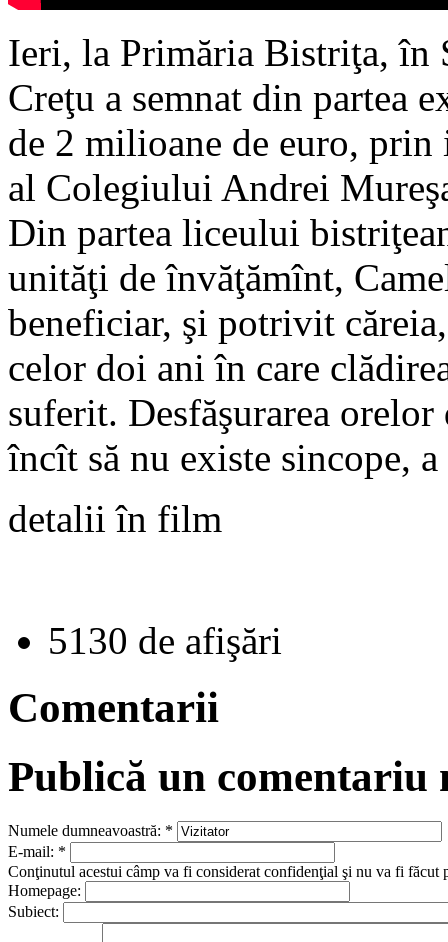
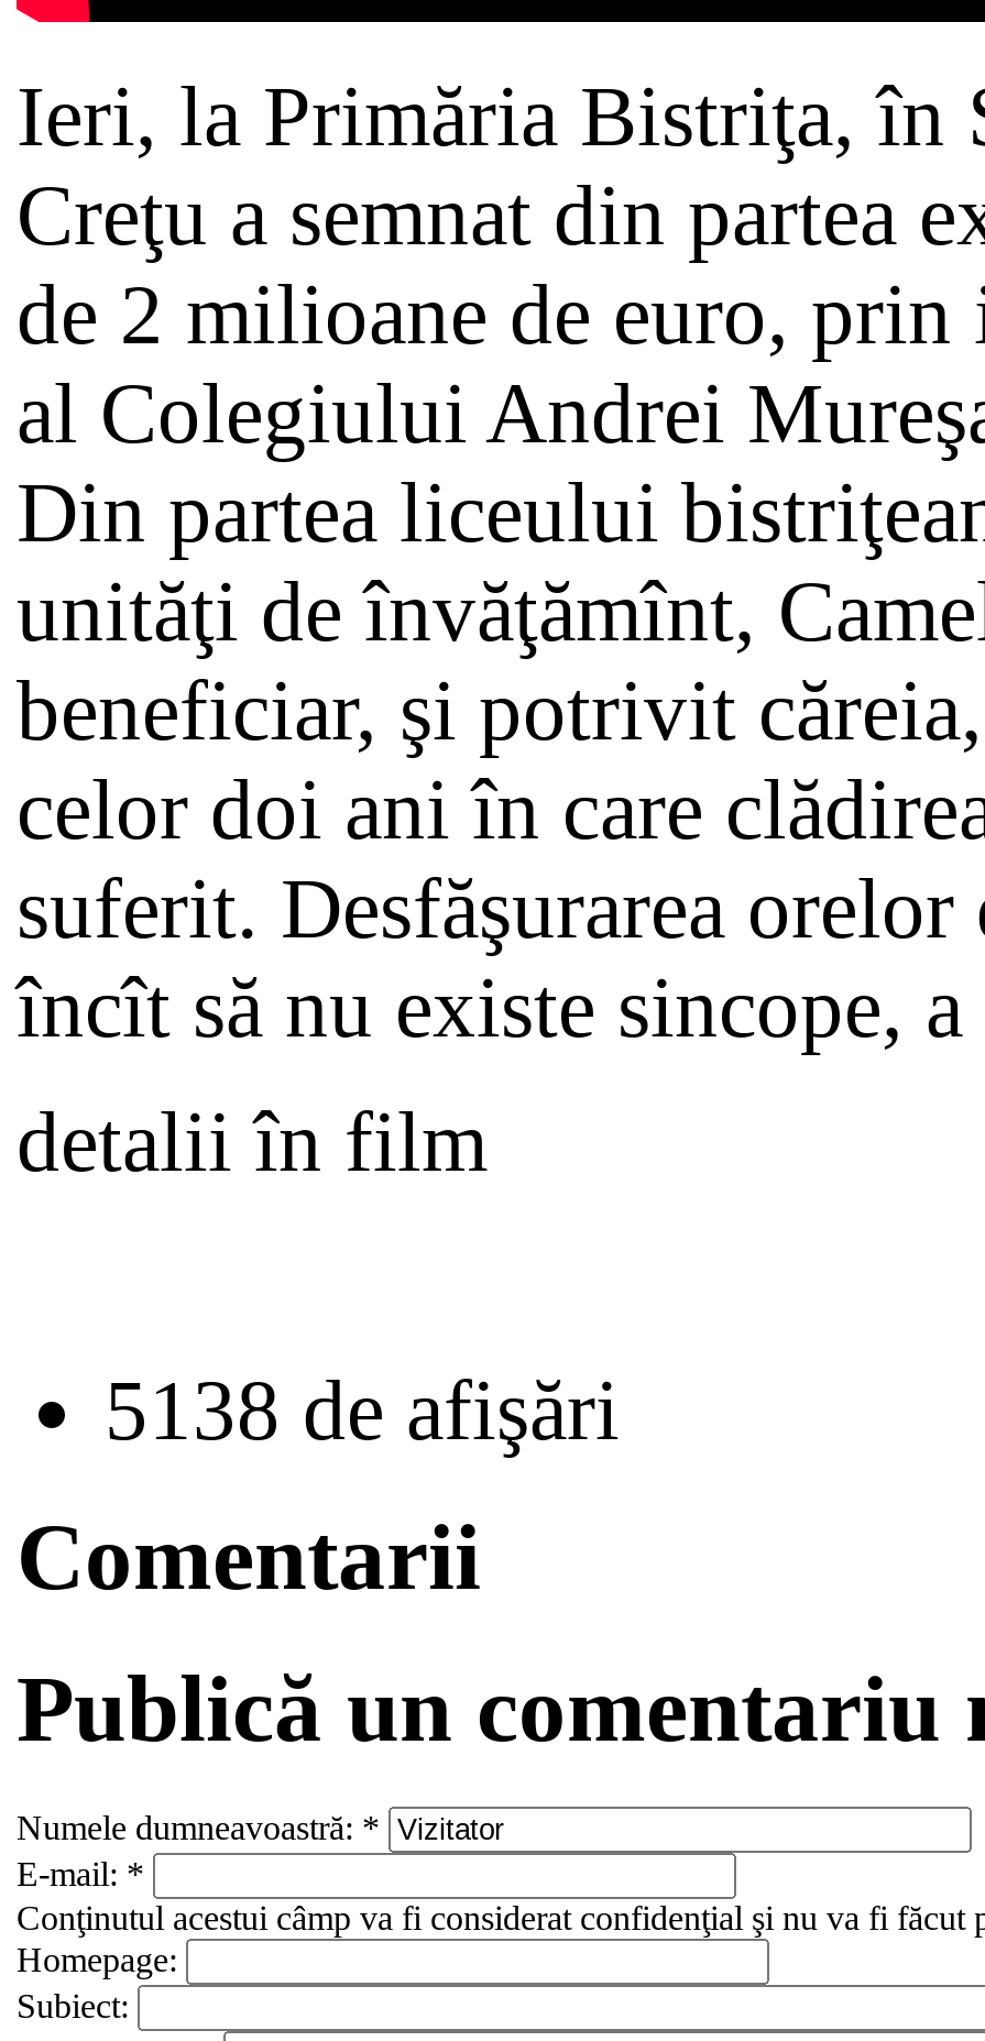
[48,619,282,662] 5130 de afişări -> [105,1362,620,1457] 5138 de afişări

